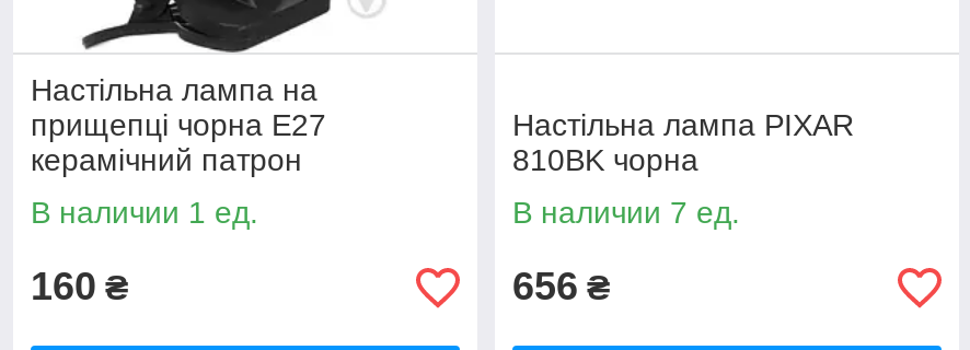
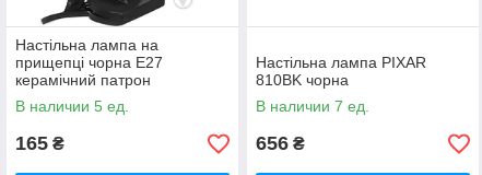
[31,195,258,230] В наличии 1 ед. -> [15,98,129,115] В наличии 5 ед.
[31,265,129,309] 160 ₴ -> [15,133,64,154] 165 ₴

